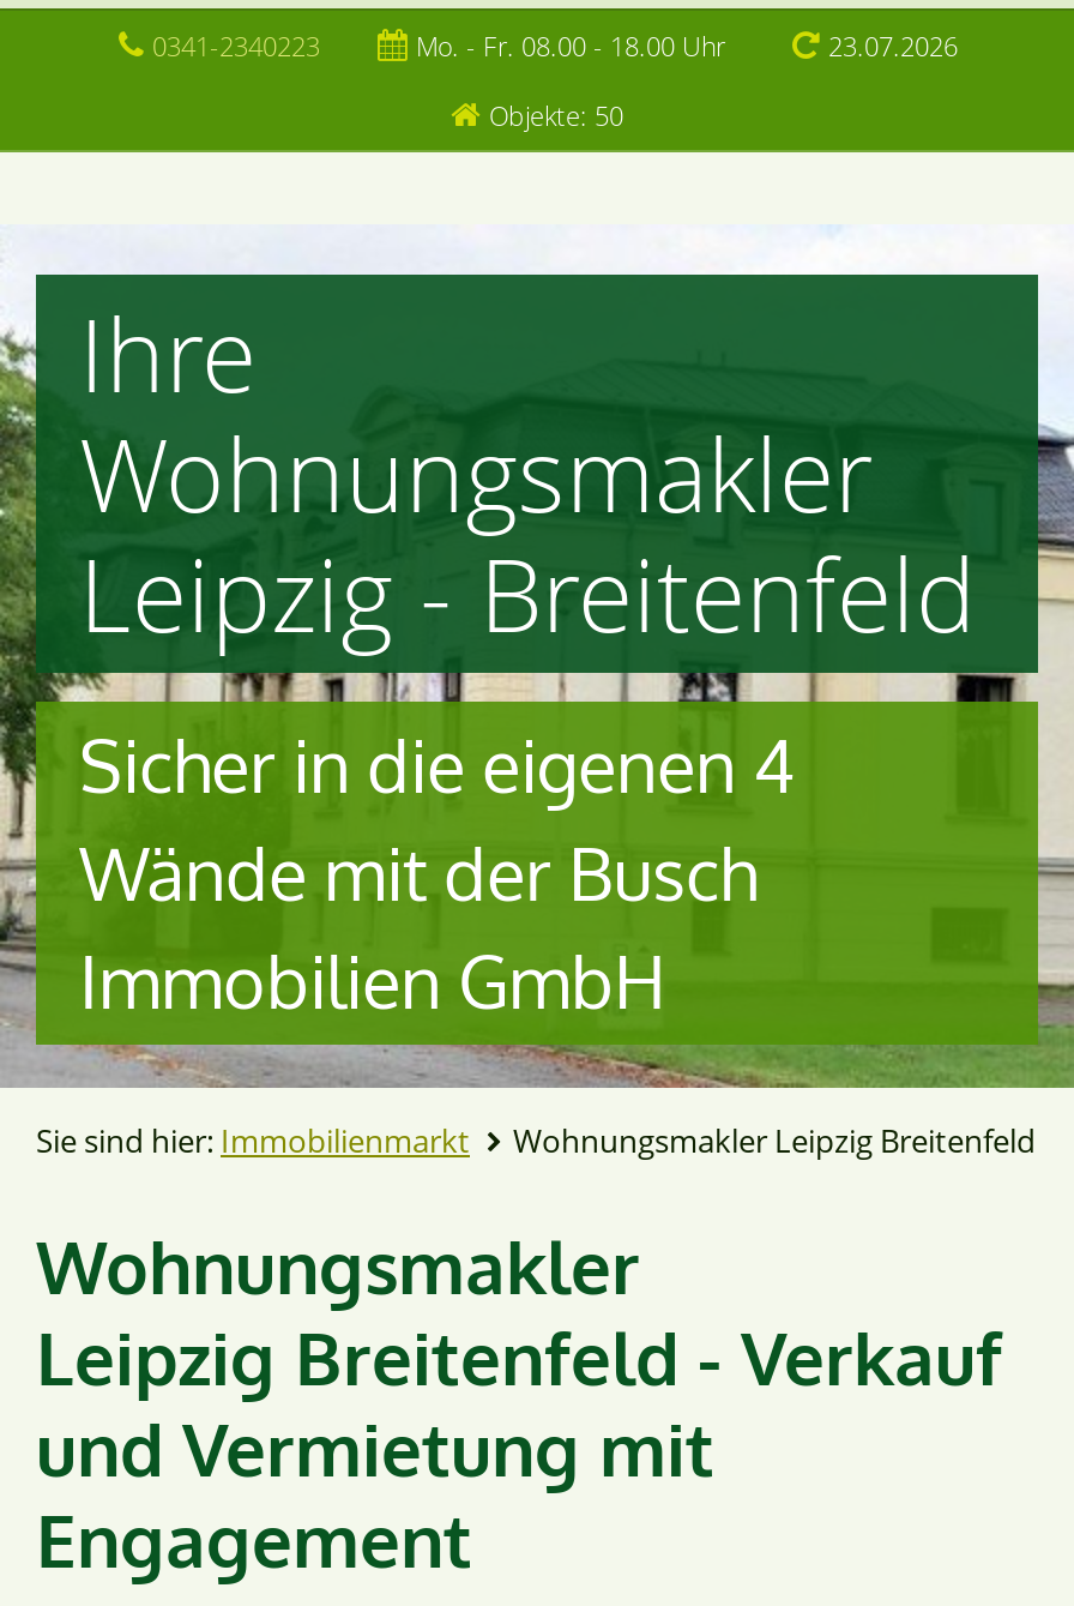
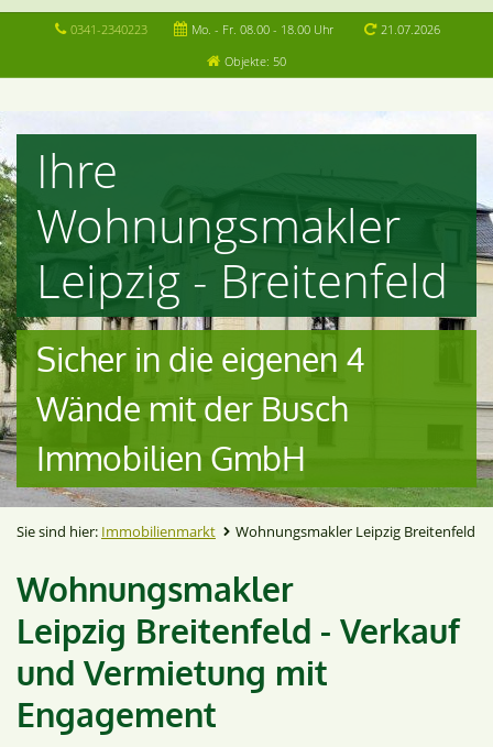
[821,28,958,64] 23.07.2026 -> [377,21,440,37] 21.07.2026

